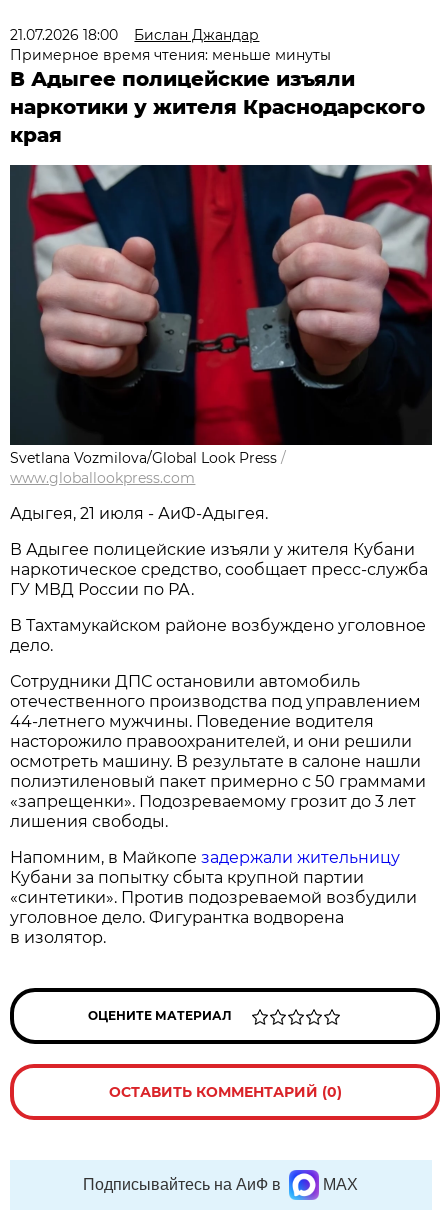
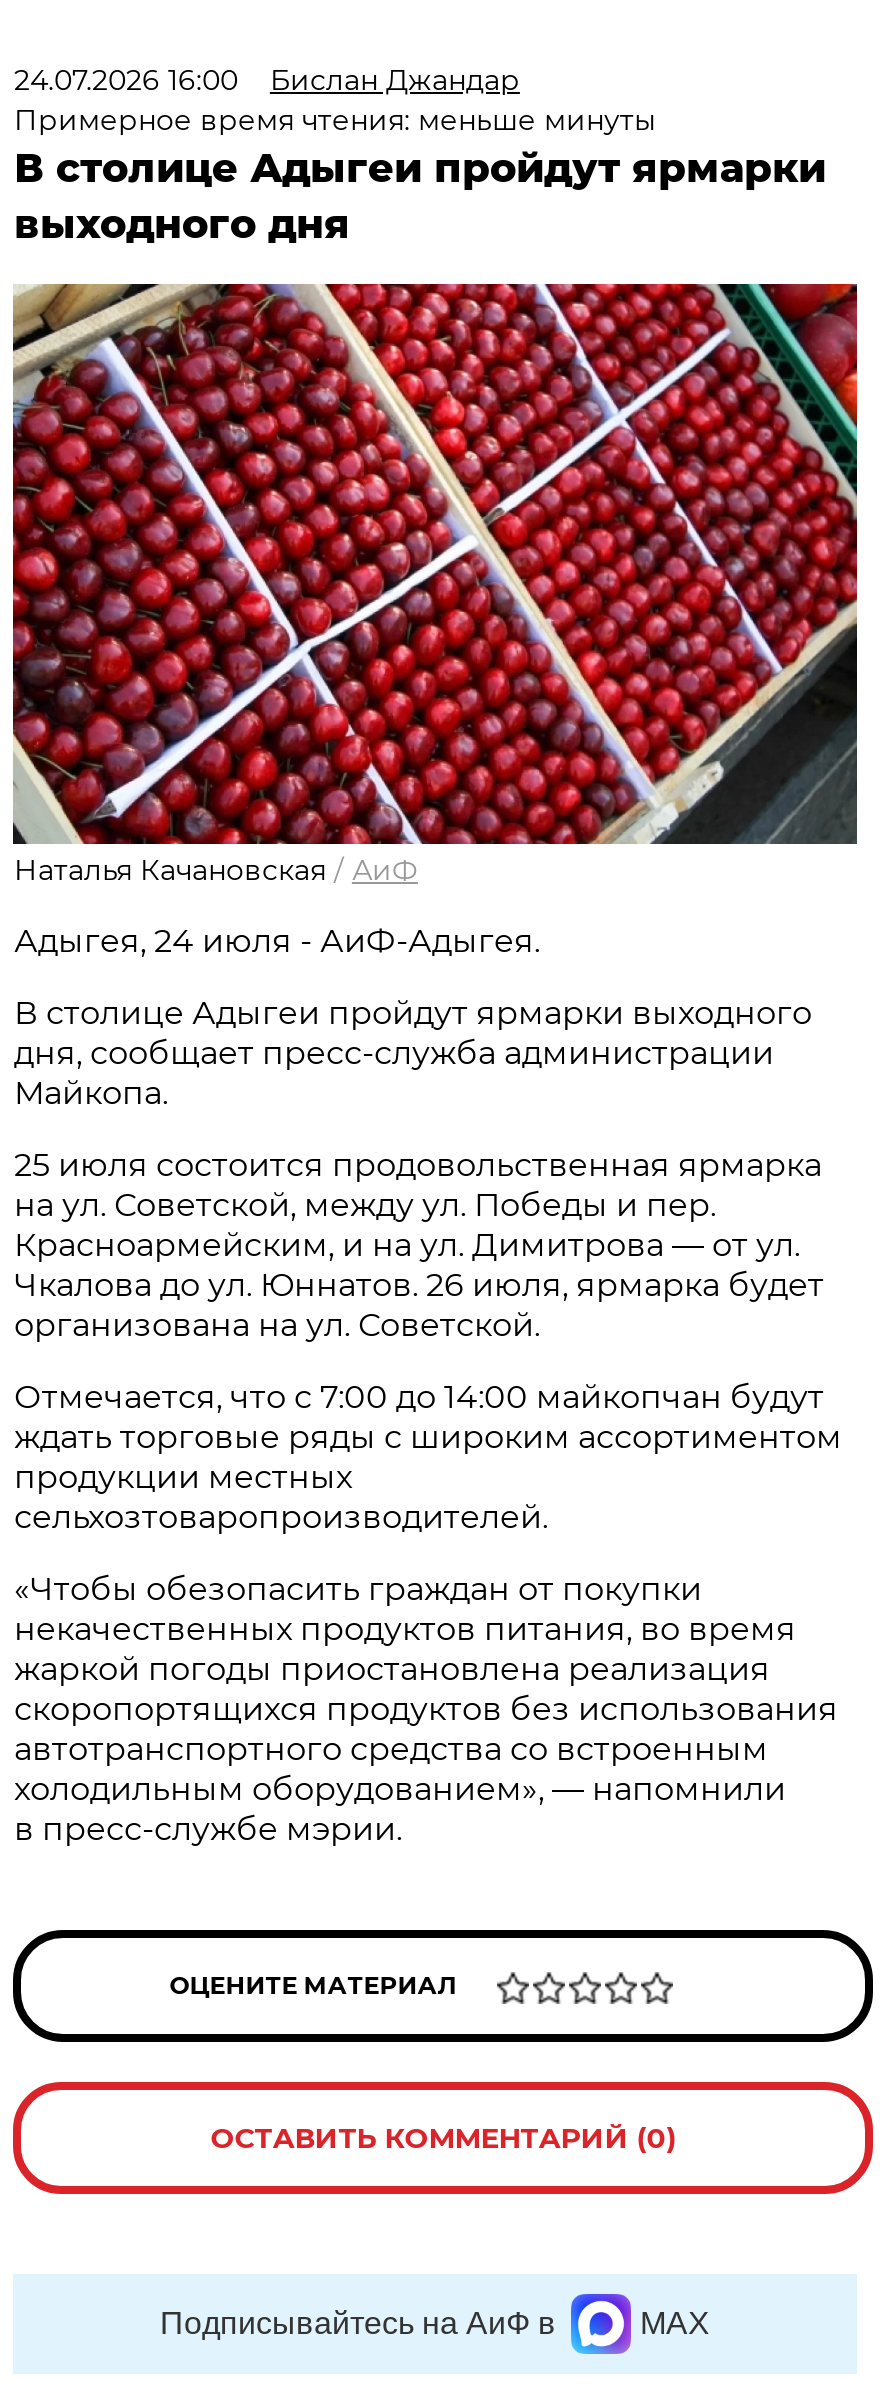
[10,26,259,44] 21.07.2026 18:00 Бислан Джандар -> [14,62,520,98] 24.07.2026 16:00 Бислан Джандар
[10,67,425,147] В Адыгее полицейские изъяли | наркотики у жителя Краснодарского | края -> [14,144,826,248] В столице Адыгеи пройдут ярмарки | выходного дня
[9,164,433,487] [image] | Svetlana Vozmilova/Global Look Press / | www.globallookpress.com -> [11,282,859,888] [image] | Наталья Качановская / АиФ
[10,504,268,523] Адыгея, 21 июля - АиФ-Адыгея. -> [14,922,540,960] Адыгея, 24 июля - АиФ-Адыгея.
[10,540,428,599] В Адыгее полицейские изъяли у жителя Кубани | наркотическое средство, сообщает пресс-служба | ГУ МВД России по РА. -> [14,994,812,1112] В столице Адыгеи пройдут ярмарки выходного | дня, сообщает пресс-служба администрации | Майкопа.
[10,616,426,655] В Тахтамукайском районе возбуждено уголовное | дело. -> [14,1146,824,1344] 25 июля состоится продовольственная ярмарка | на ул. Советской, между ул. Победы и пер. | Красноармейским, и на ул. Димитрова — от ул. | Чкалова до ул. Юннатов. 26 июля, ярмарка будет | организована на ул. Советской.
[10,672,426,831] Сотрудники ДПС остановили автомобиль | отечественного производства под управлением | 44-летнего мужчины. Поведение водителя | насторожило правоохранителей, и они решили | осмотреть машину. В результате в салоне нашли | полиэтиленовый пакет примерно с 50 граммами | «запрещенки». Подозреваемому грозит до 3 лет | лишения свободы. -> [14,1378,842,1536] Отмечается, что с 7:00 до 14:00 майкопчан будут | ждать торговые ряды с широким ассортиментом | продукции местных | сельхозтоваропроизводителей.
[10,848,417,947] Напомним, в Майкопе задержали жительницу | Кубани за попытку сбыта крупной партии | «синтетики». Против подозреваемой возбудили | уголовное дело. Фигурантка водворена | в изолятор. -> [14,1570,838,1848] «Чтобы обезопасить граждан от покупки | некачественных продуктов питания, во время | жаркой погоды приостановлена реализация | скоропортящихся продуктов без использования | автотранспортного средства со встроенным | холодильным оборудованием», — напомнили | в пресс-службе мэрии.

